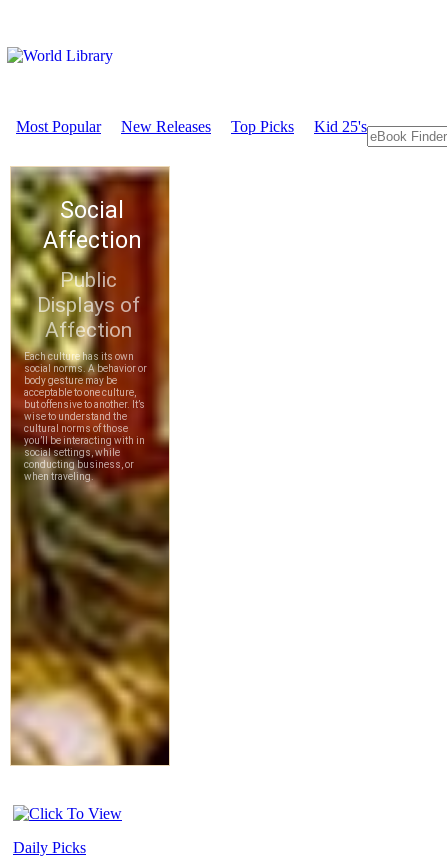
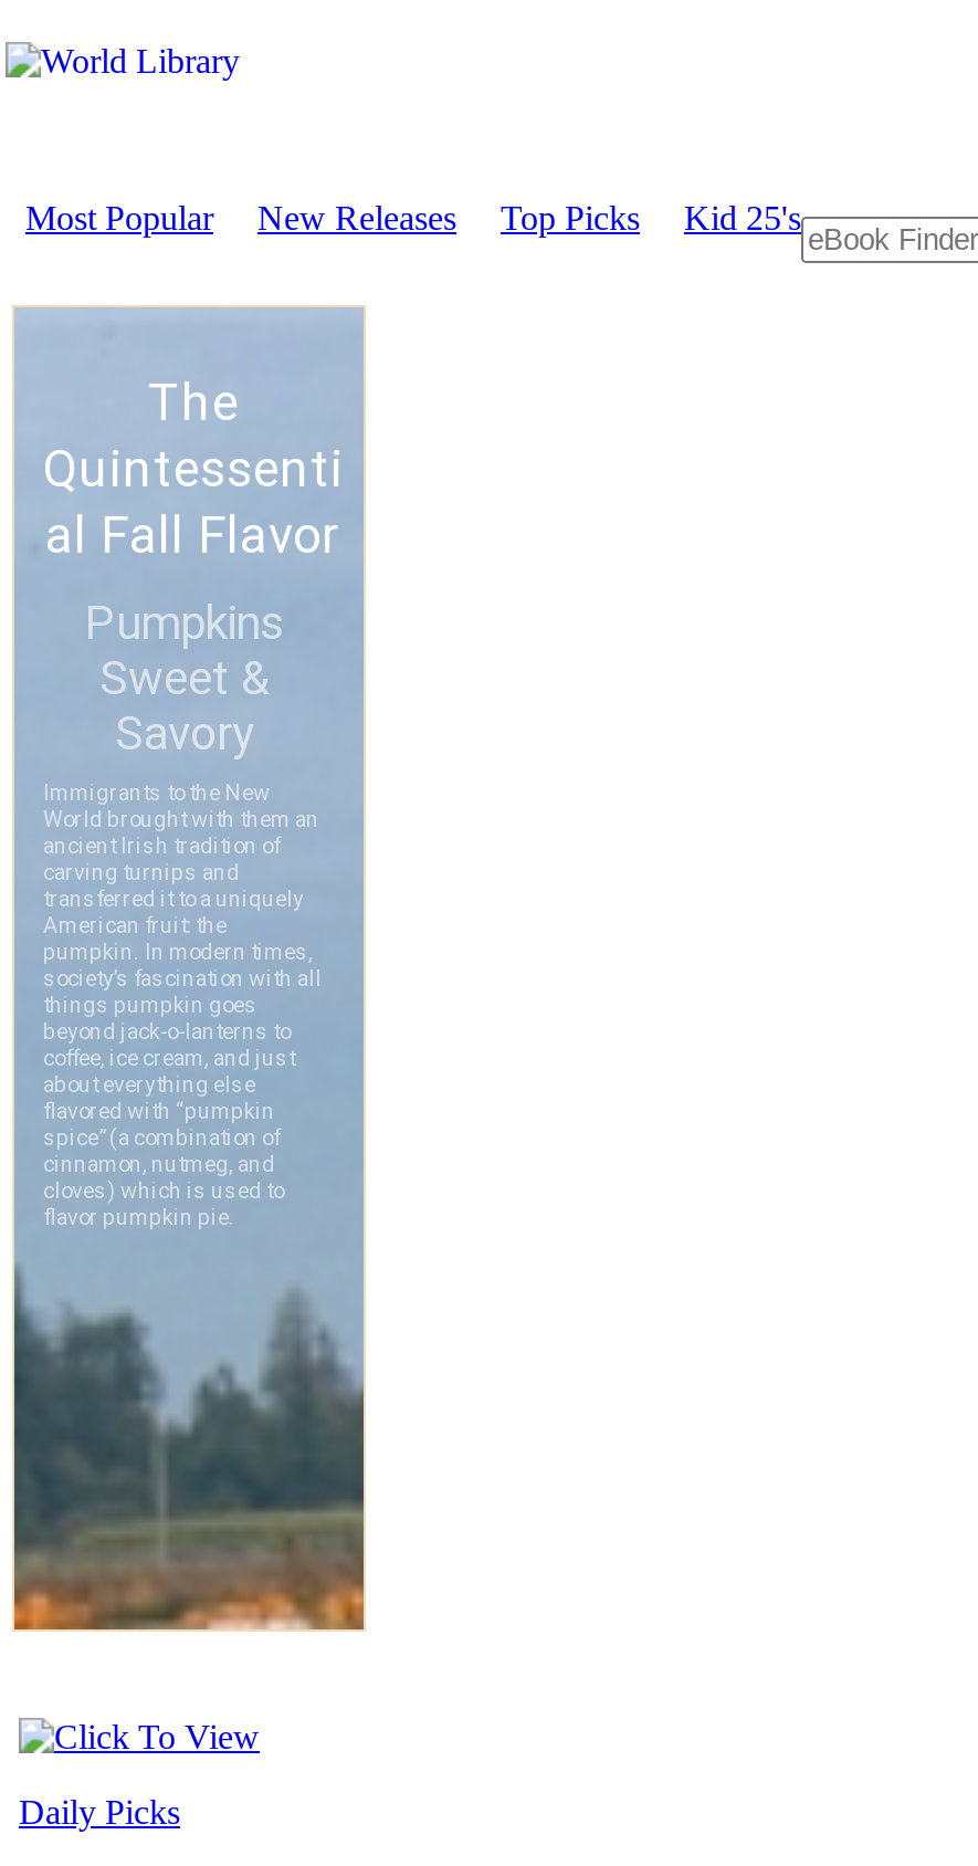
[10,167,170,766] [image] -> [12,305,366,1632] [image]

